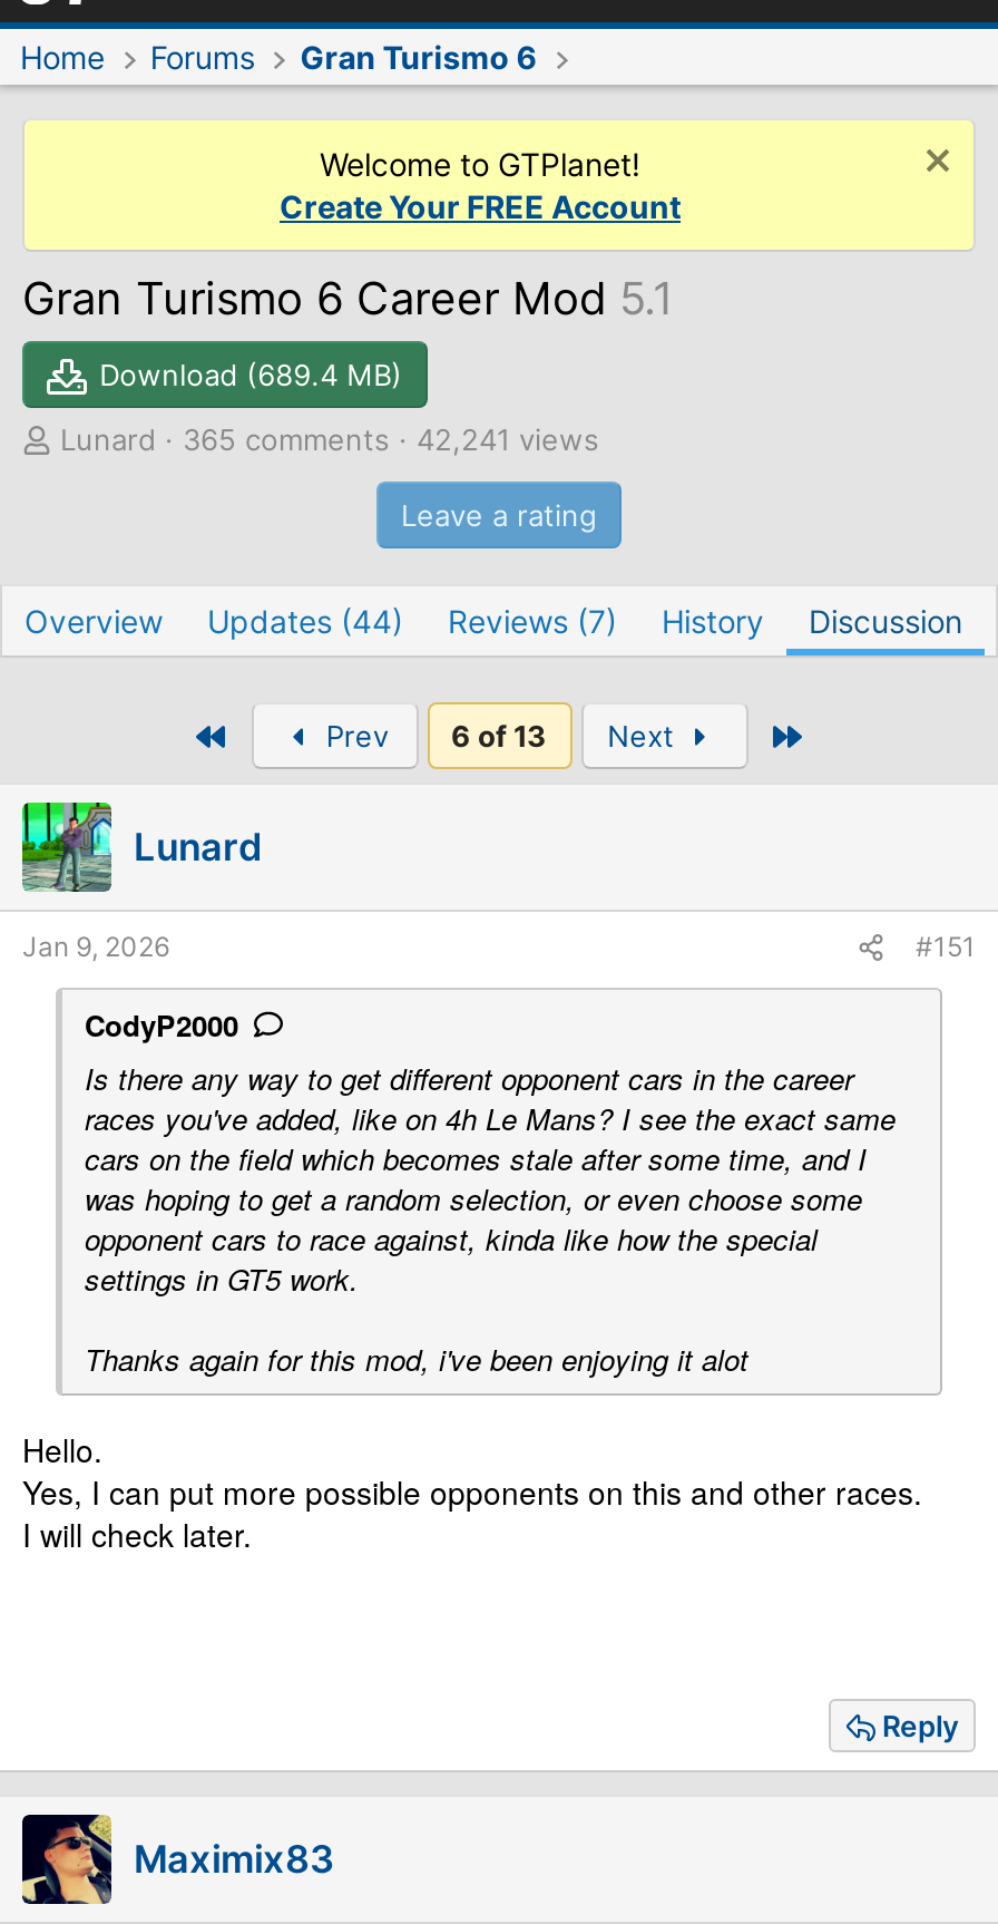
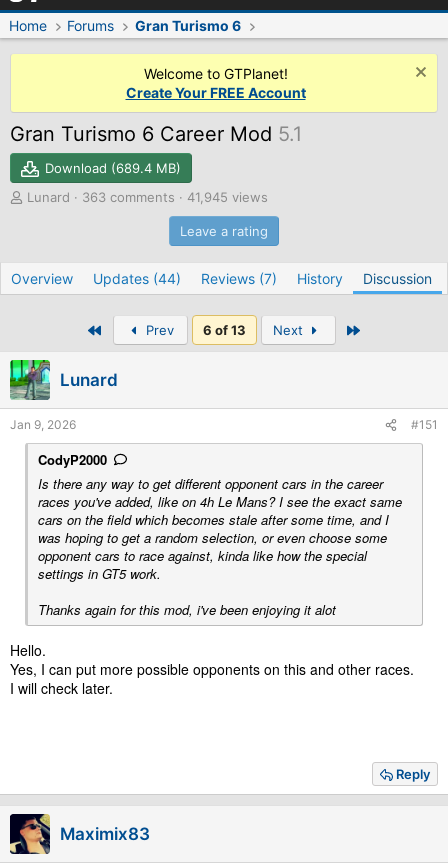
[183,422,599,458] 365 comments 42,241 views -> [82,189,268,205] 363 comments 41,945 views

